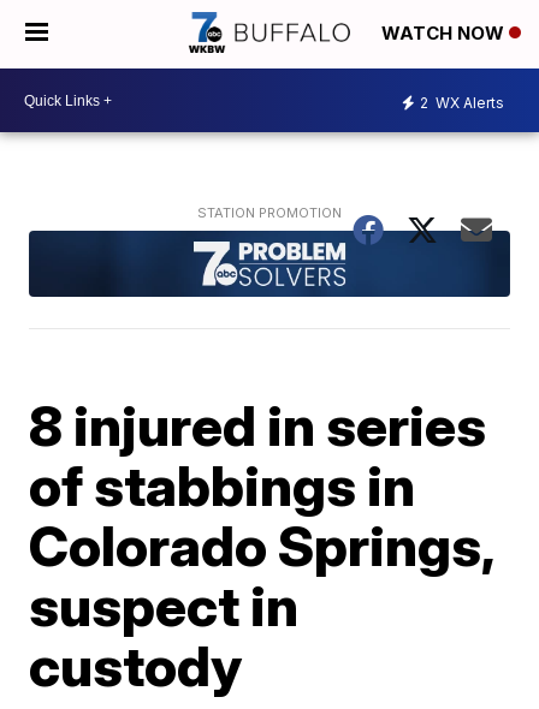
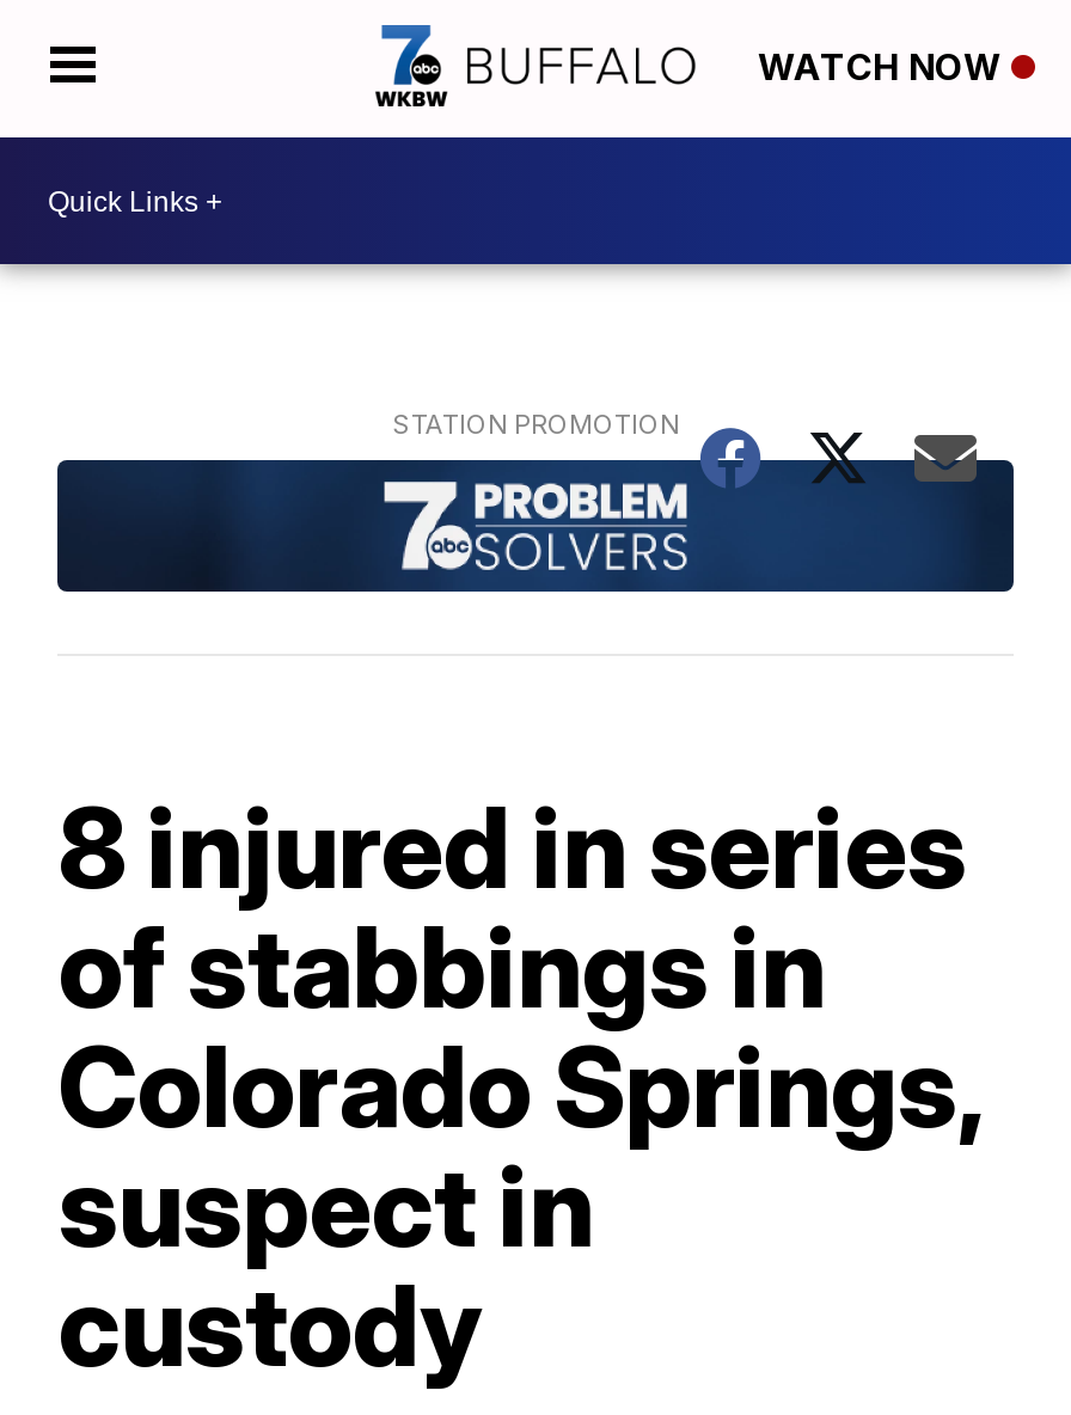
[420,93,504,111] 2 WX Alerts -> none

